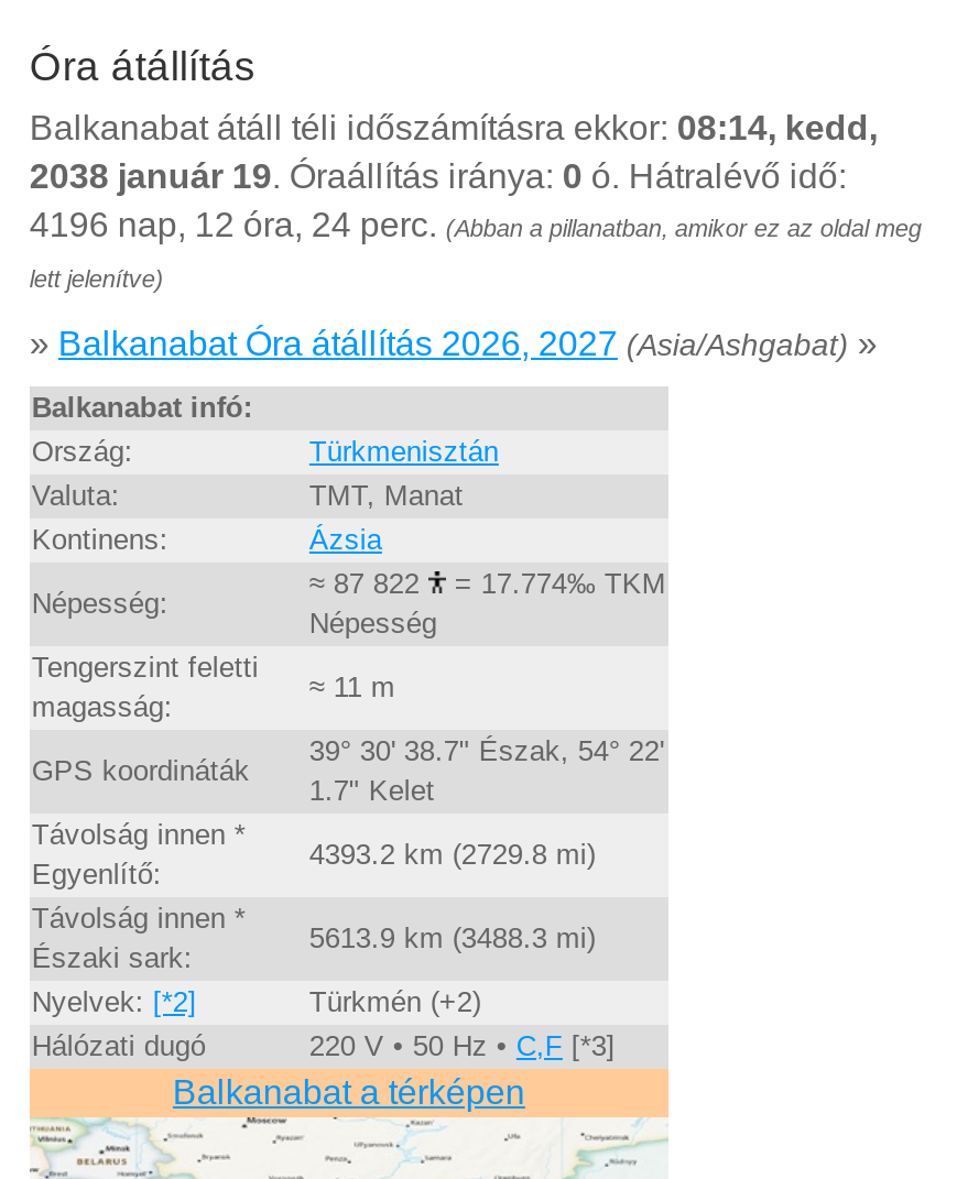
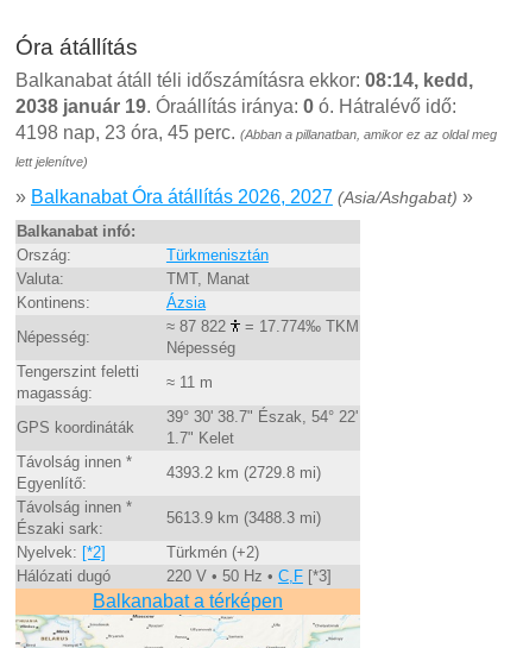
[30,206,922,244] 4196 nap, 12 óra, 24 perc. (Abban a pillanatban, amikor ez az oldal meg -> [15,123,497,143] 4198 nap, 23 óra, 45 perc. (Abban a pillanatban, amikor ez az oldal meg

